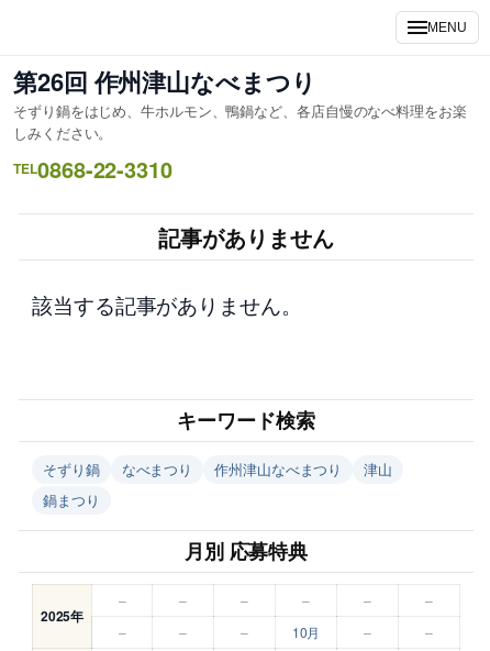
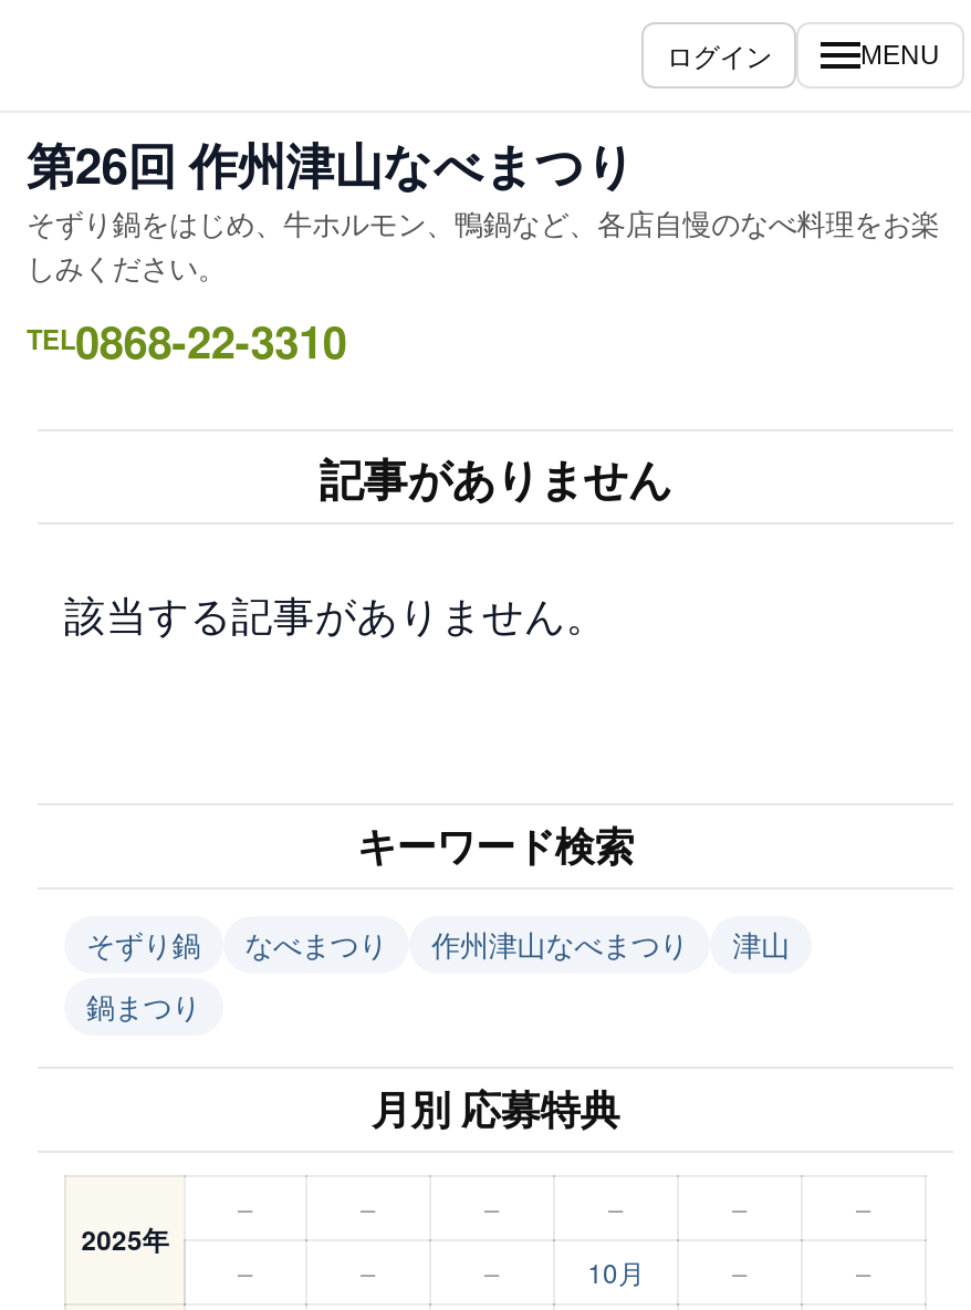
none -> [667,35,772,73] ログイン

